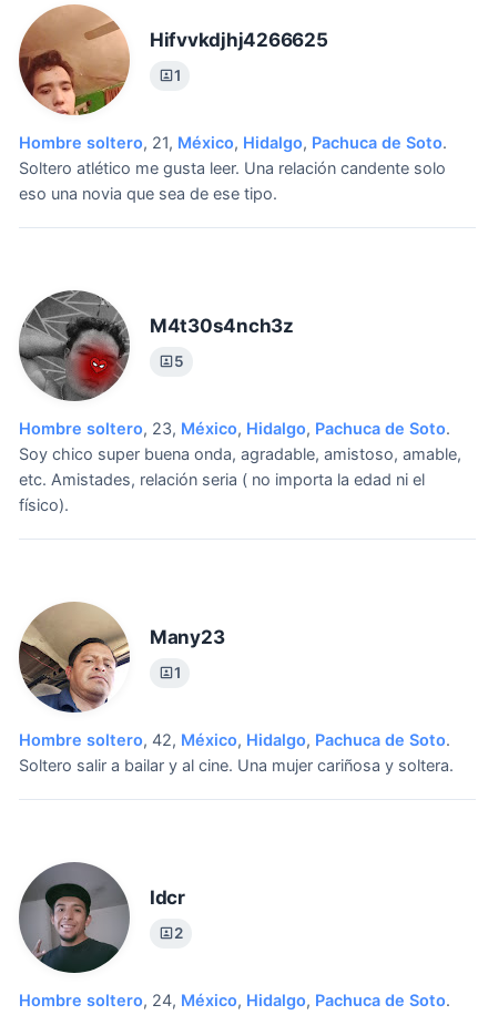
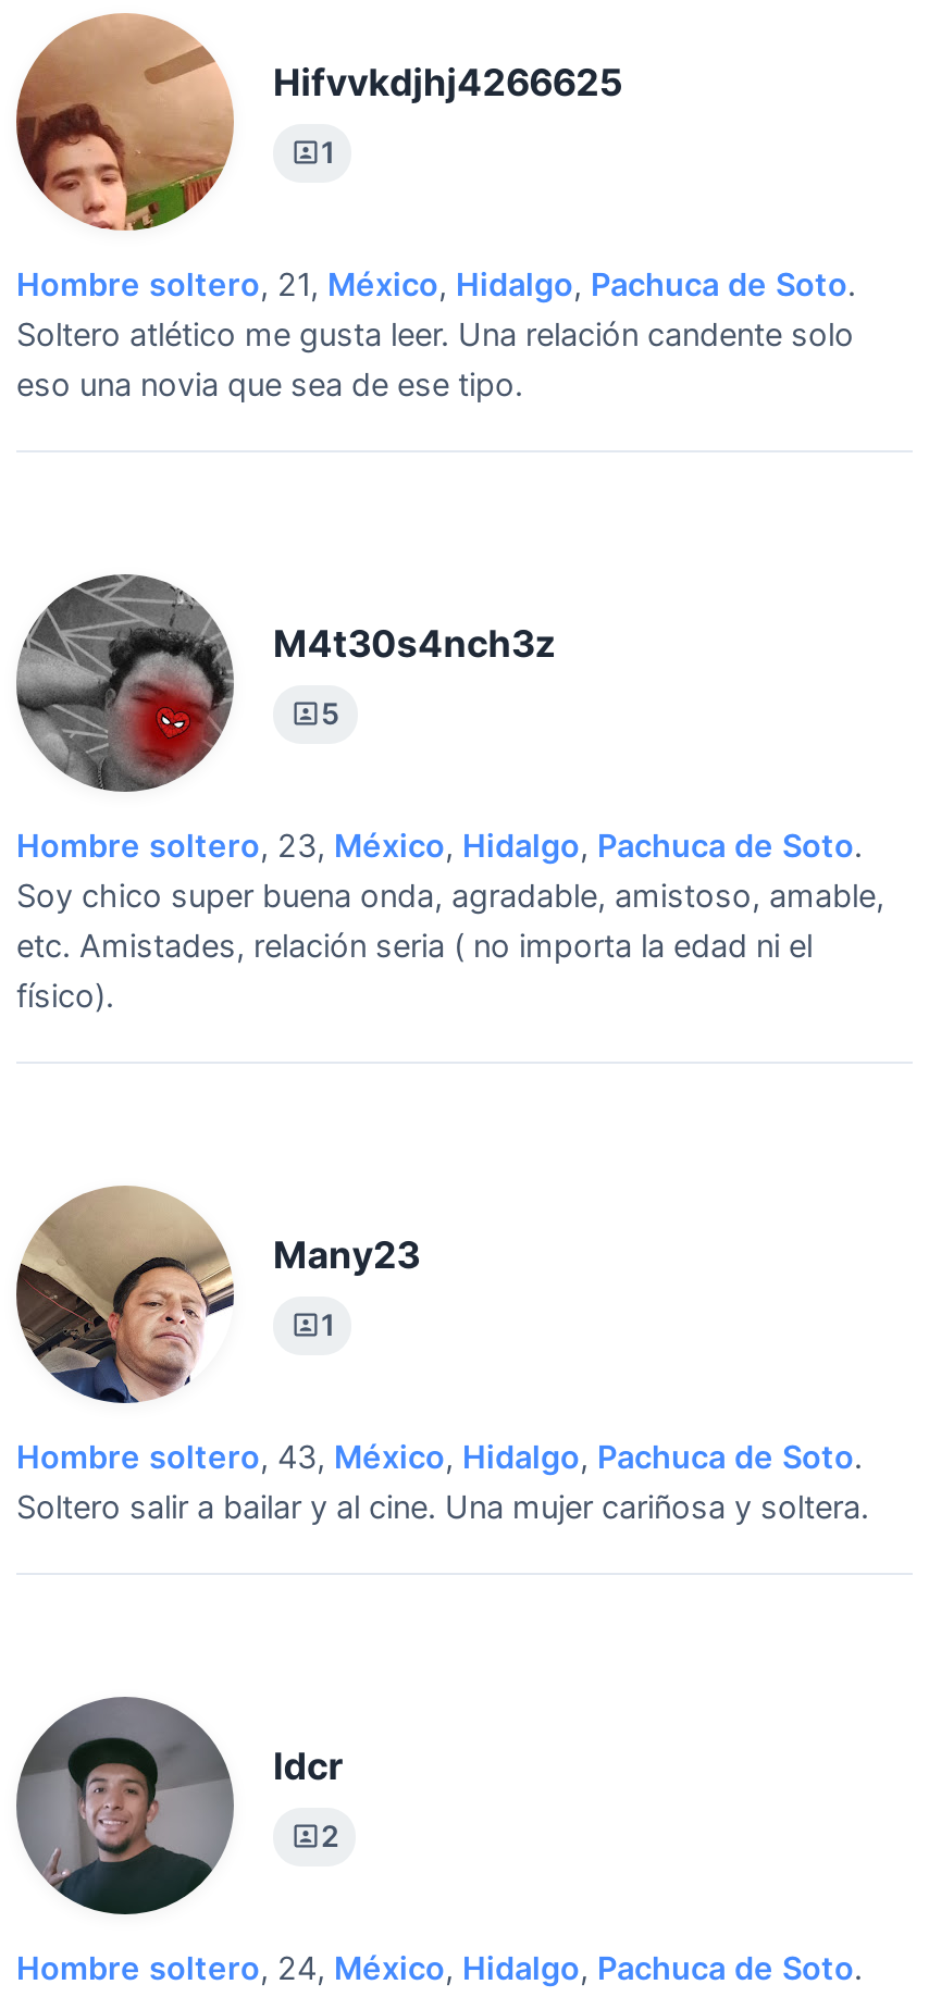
[19,730,450,750] Hombre soltero, 42, México, Hidalgo, Pachuca de Soto. -> [16,1438,863,1477] Hombre soltero, 43, México, Hidalgo, Pachuca de Soto.

